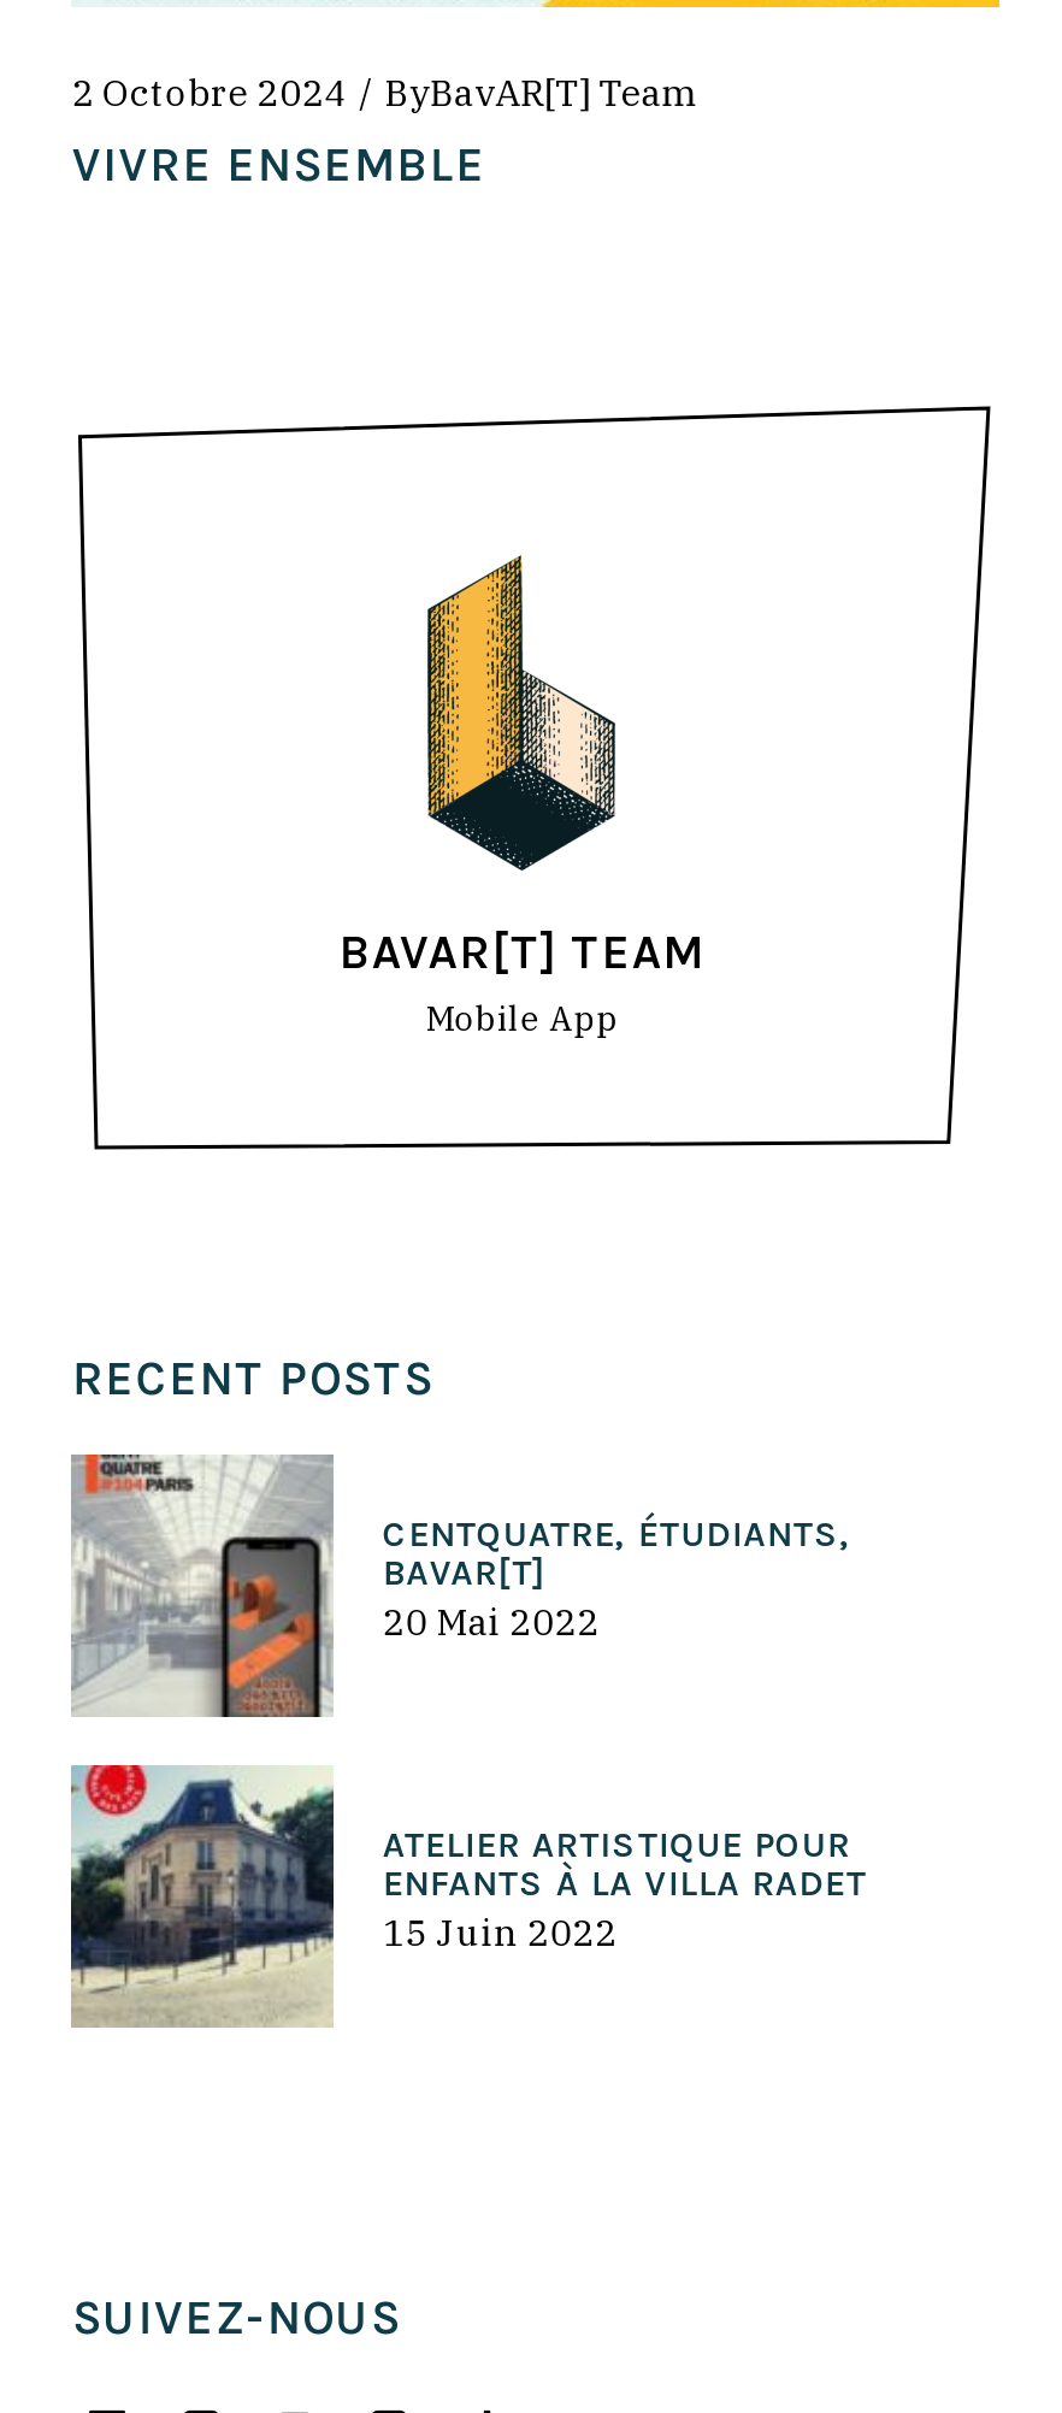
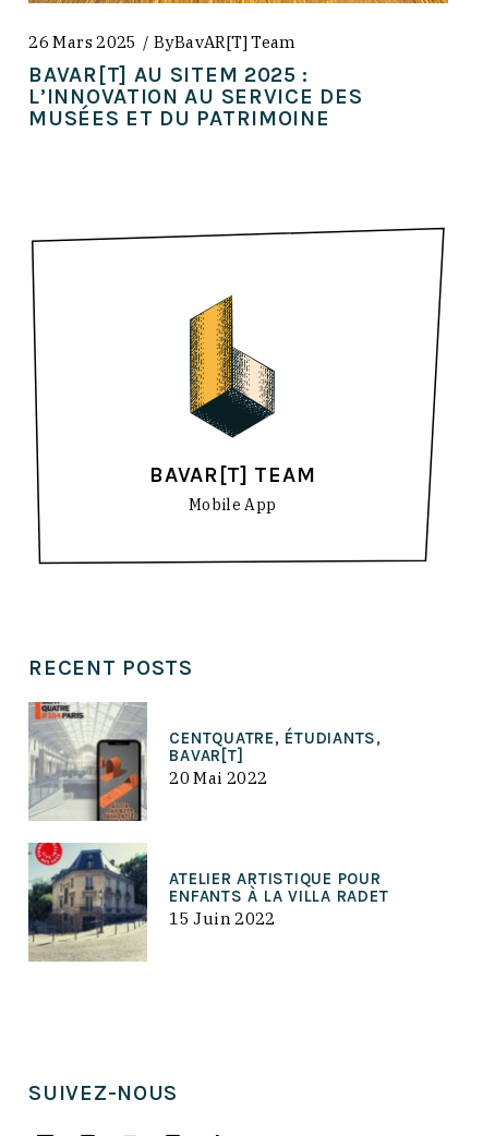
[72,71,699,117] 2 Octobre 2024 ByBavAR[t] Team -> [29,32,296,53] 26 Mars 2025 ByBavAR[t] Team
[72,138,486,194] VIVRE ENSEMBLE -> [29,63,362,131] BAVAR[T] AU SITEM 2025 : | L’INNOVATION AU SERVICE DES | MUSÉES ET DU PATRIMOINE

